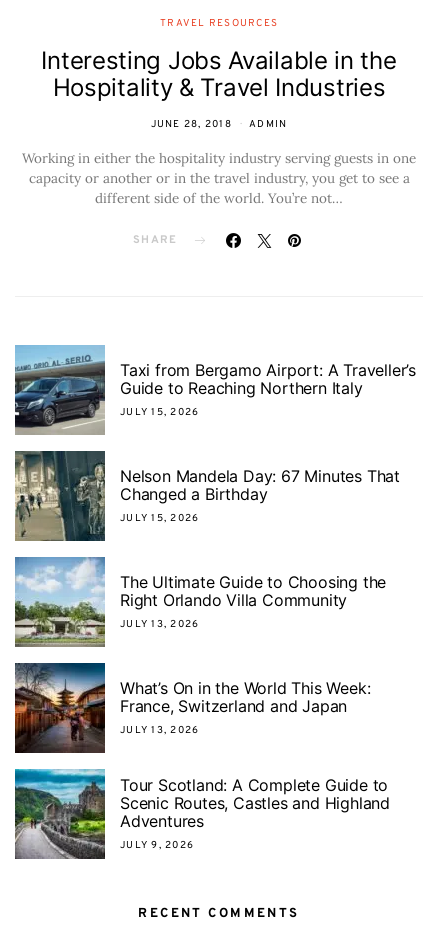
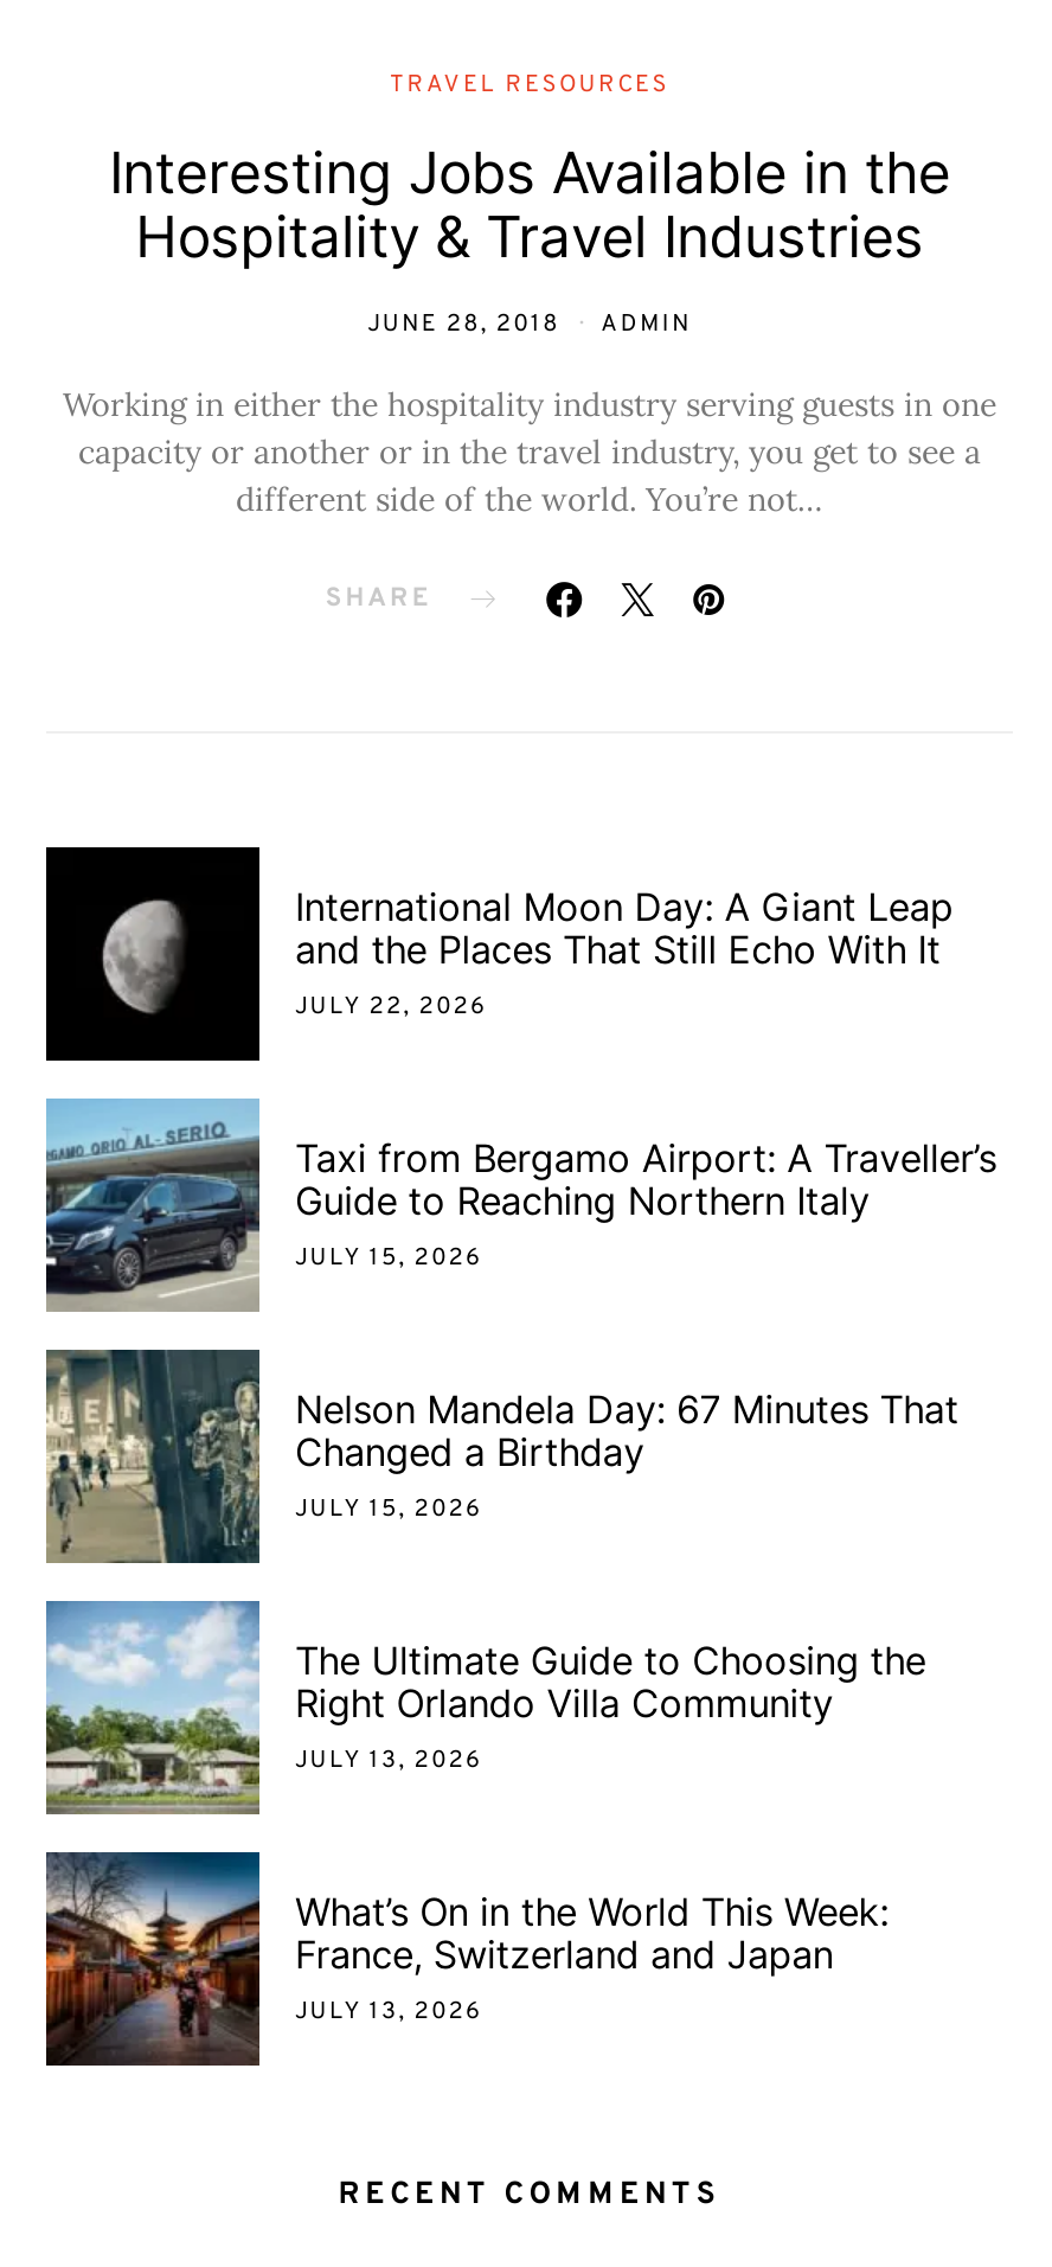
none -> [44,845,953,1061] [image] | International Moon Day: A Giant Leap | and the Places That Still Echo With It | JULY 22, 2026
moved [13,349,416,737] -> [41,1108,996,2027]: [image] | Taxi from Bergamo Airport: A Traveller’s | Guide to Reaching Northern Italy | ... | France, Switzerland and Japan | JULY 13, 2026
[14,768,390,860] [image] | Tour Scotland: A Complete Guide to | Scenic Routes, Castles and Highland | Adventures | JULY 9, 2026 -> none

